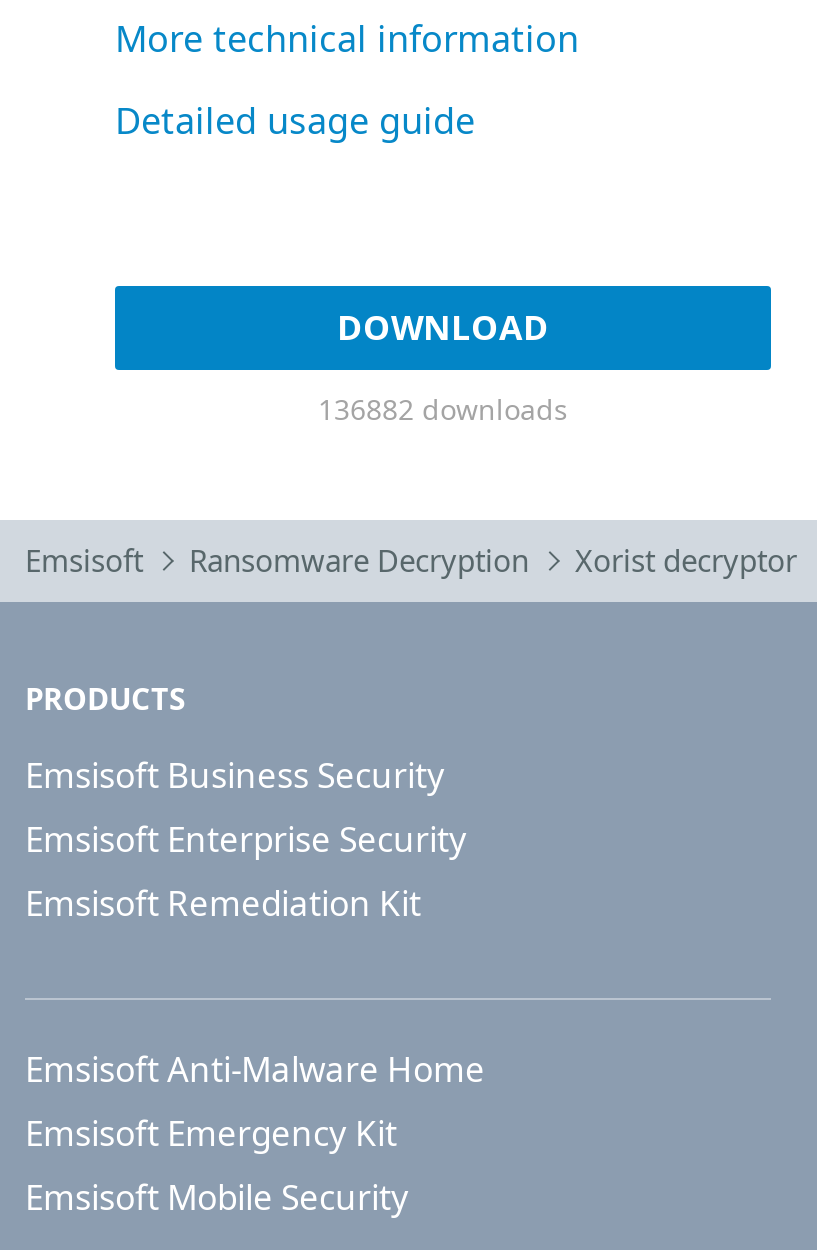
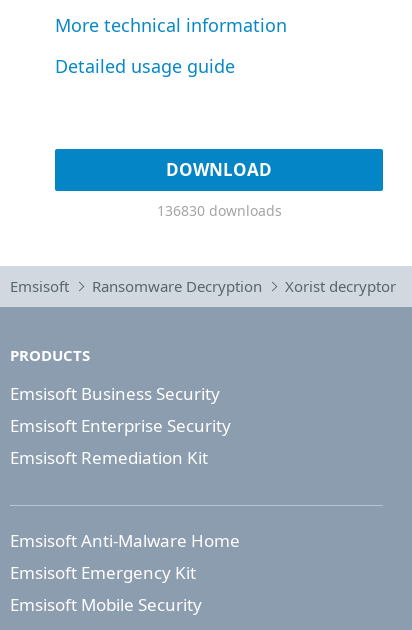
[318,390,568,428] 136882 downloads -> [156,201,281,220] 136830 downloads

